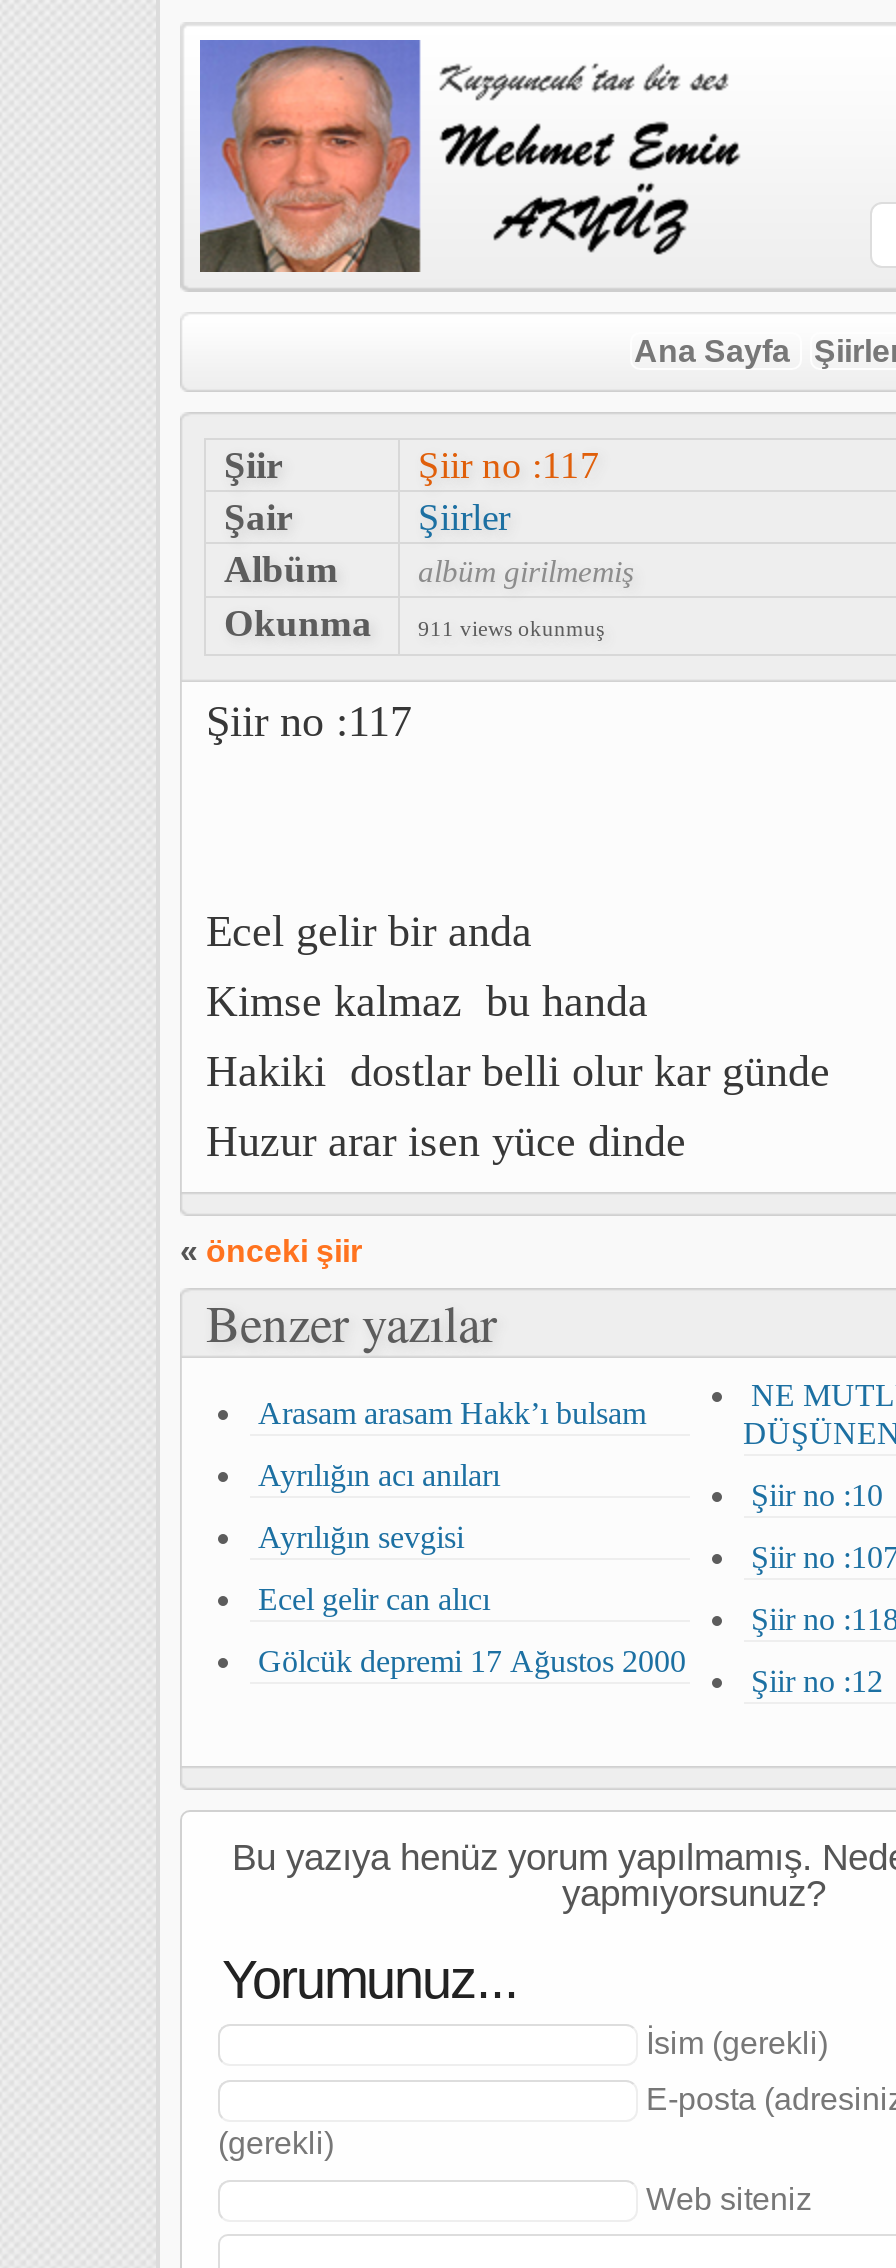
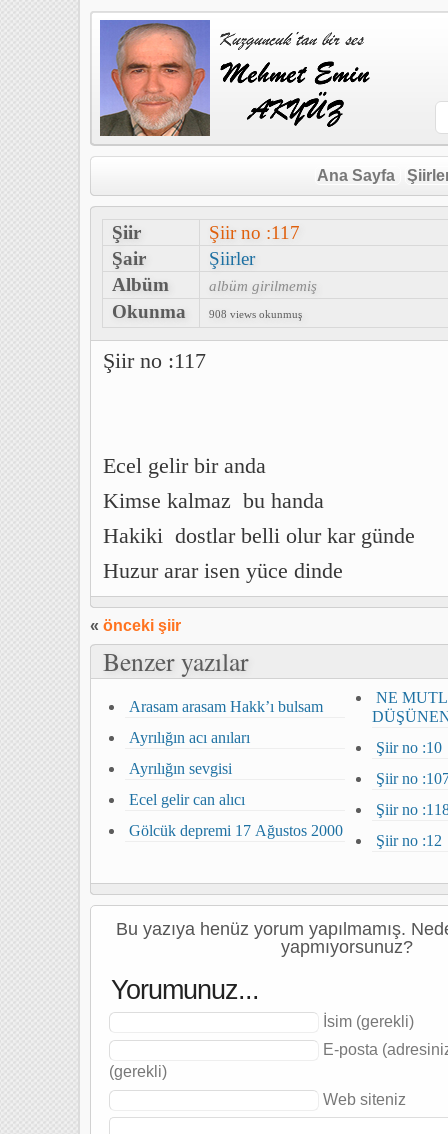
[418,616,604,640] 911 views okunmuş -> [209,308,302,320] 908 views okunmuş

